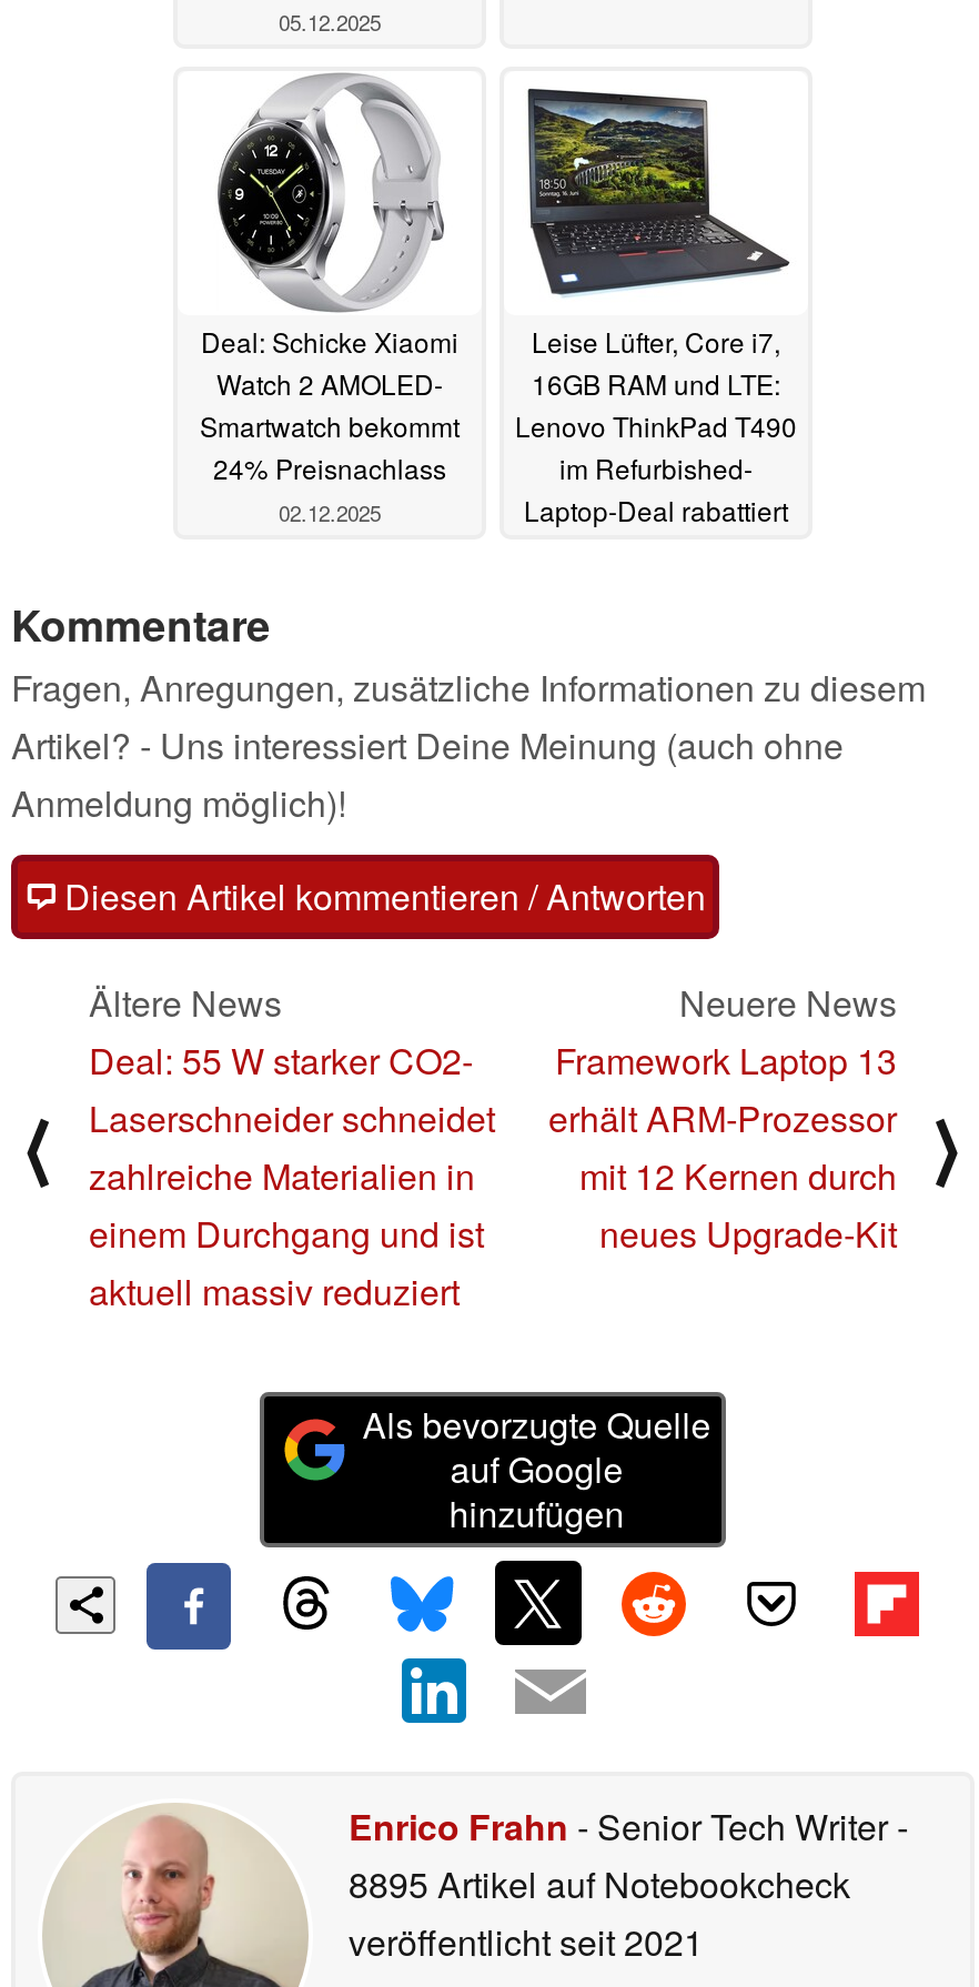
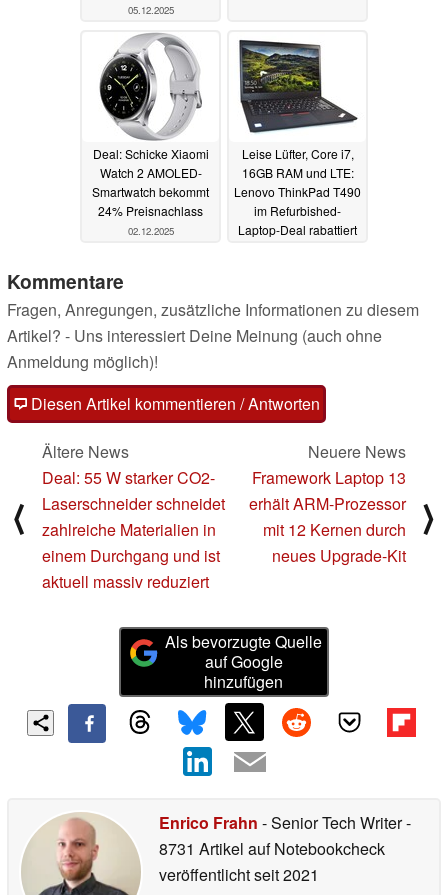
[349,1859,850,1910] 8895 Artikel auf Notebookcheck -> [159,837,385,860] 8731 Artikel auf Notebookcheck

